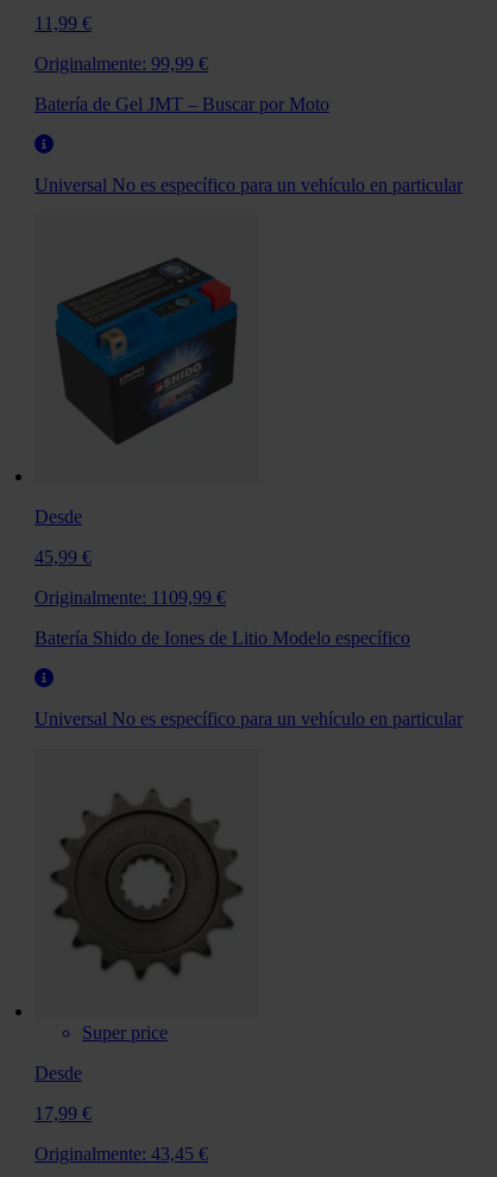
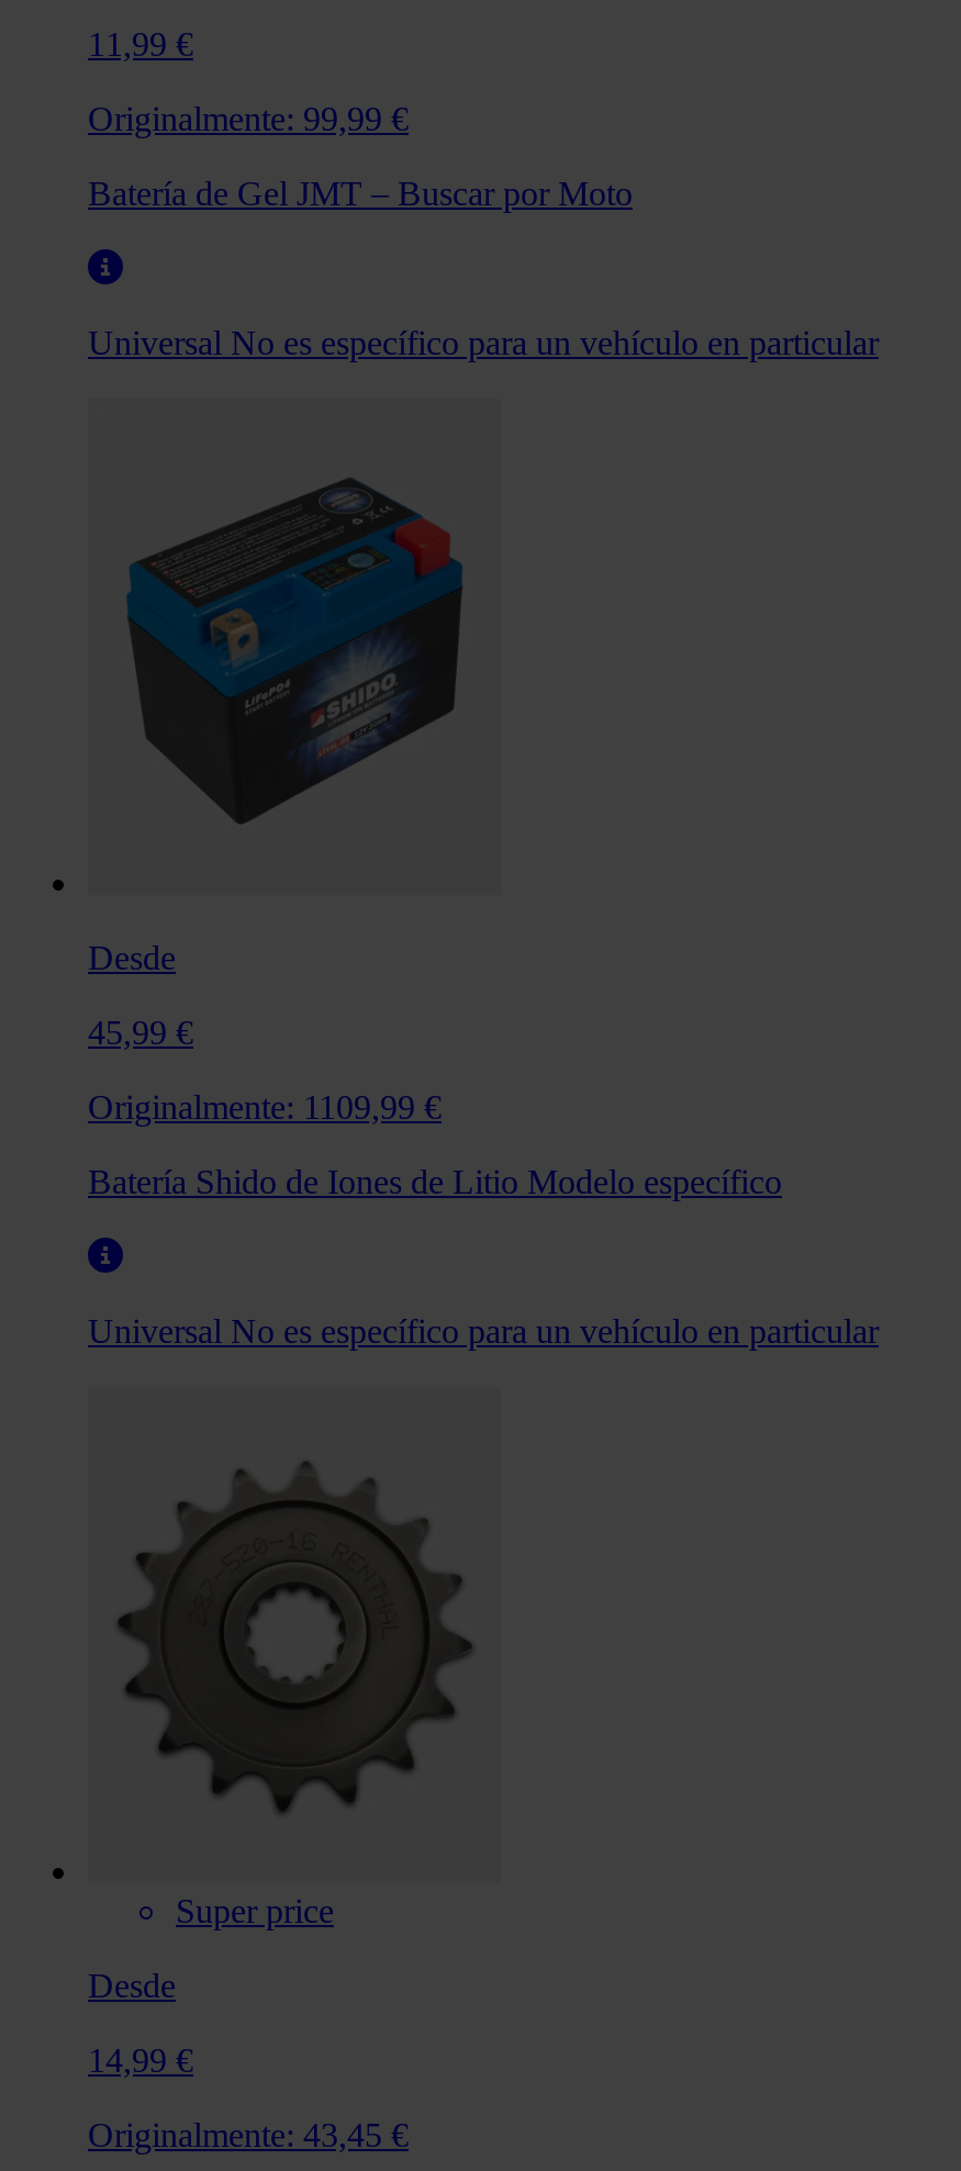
[34,1104,92,1124] 17,99 € -> [88,2041,193,2078] 14,99 €

